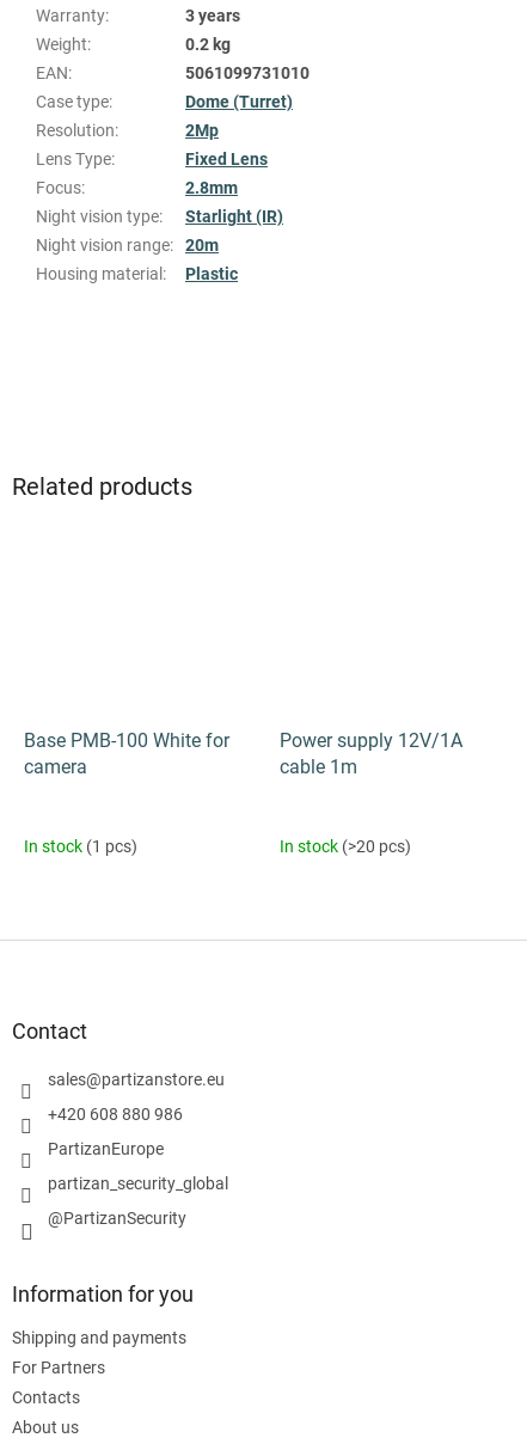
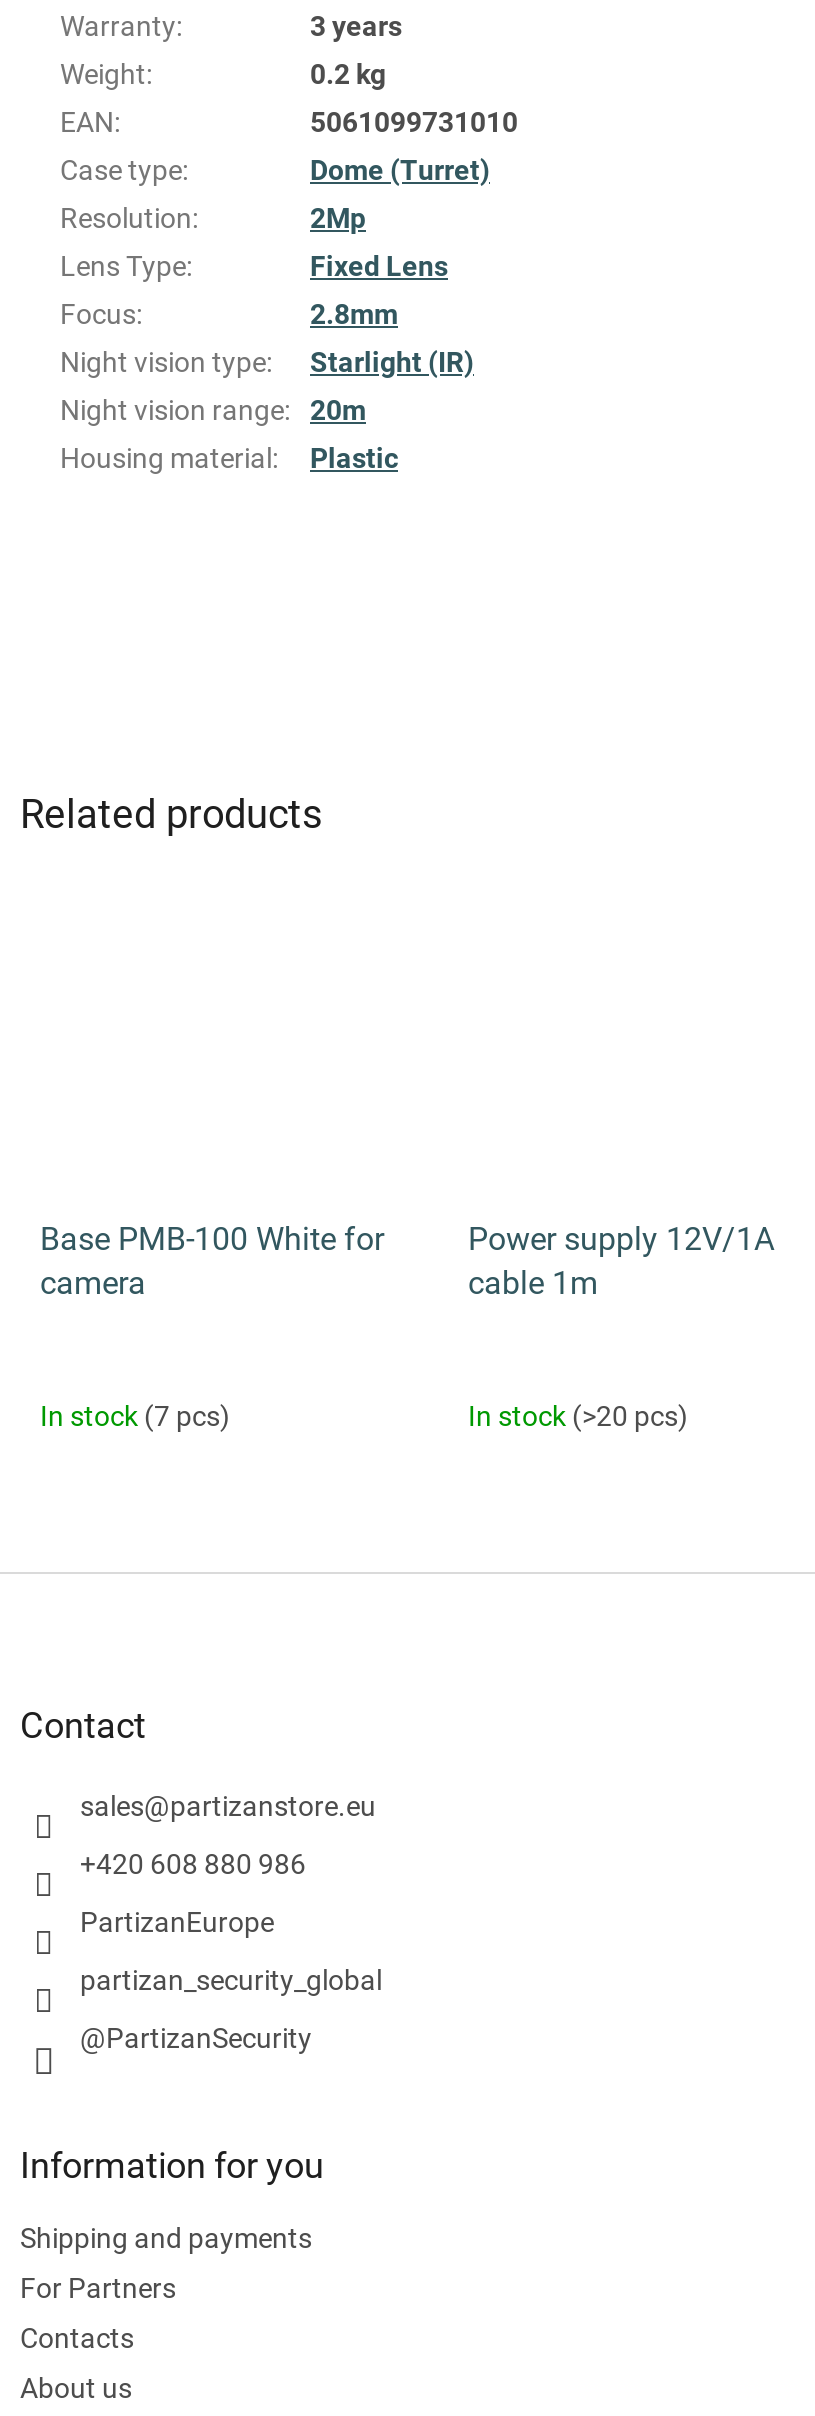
[24,837,137,856] In stock (1 pcs) -> [40,1400,230,1432] In stock (7 pcs)

